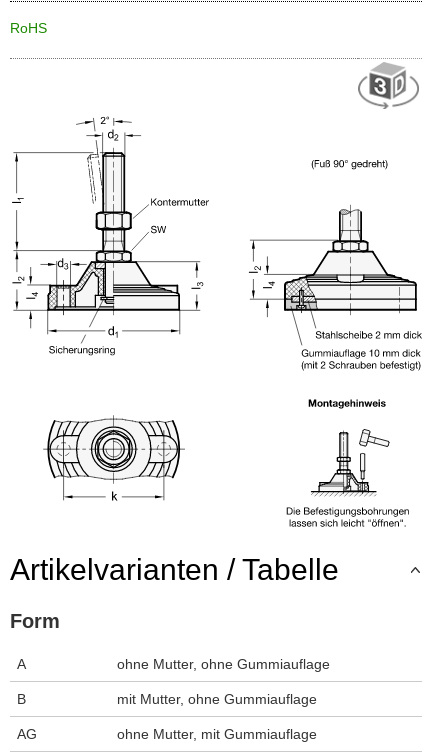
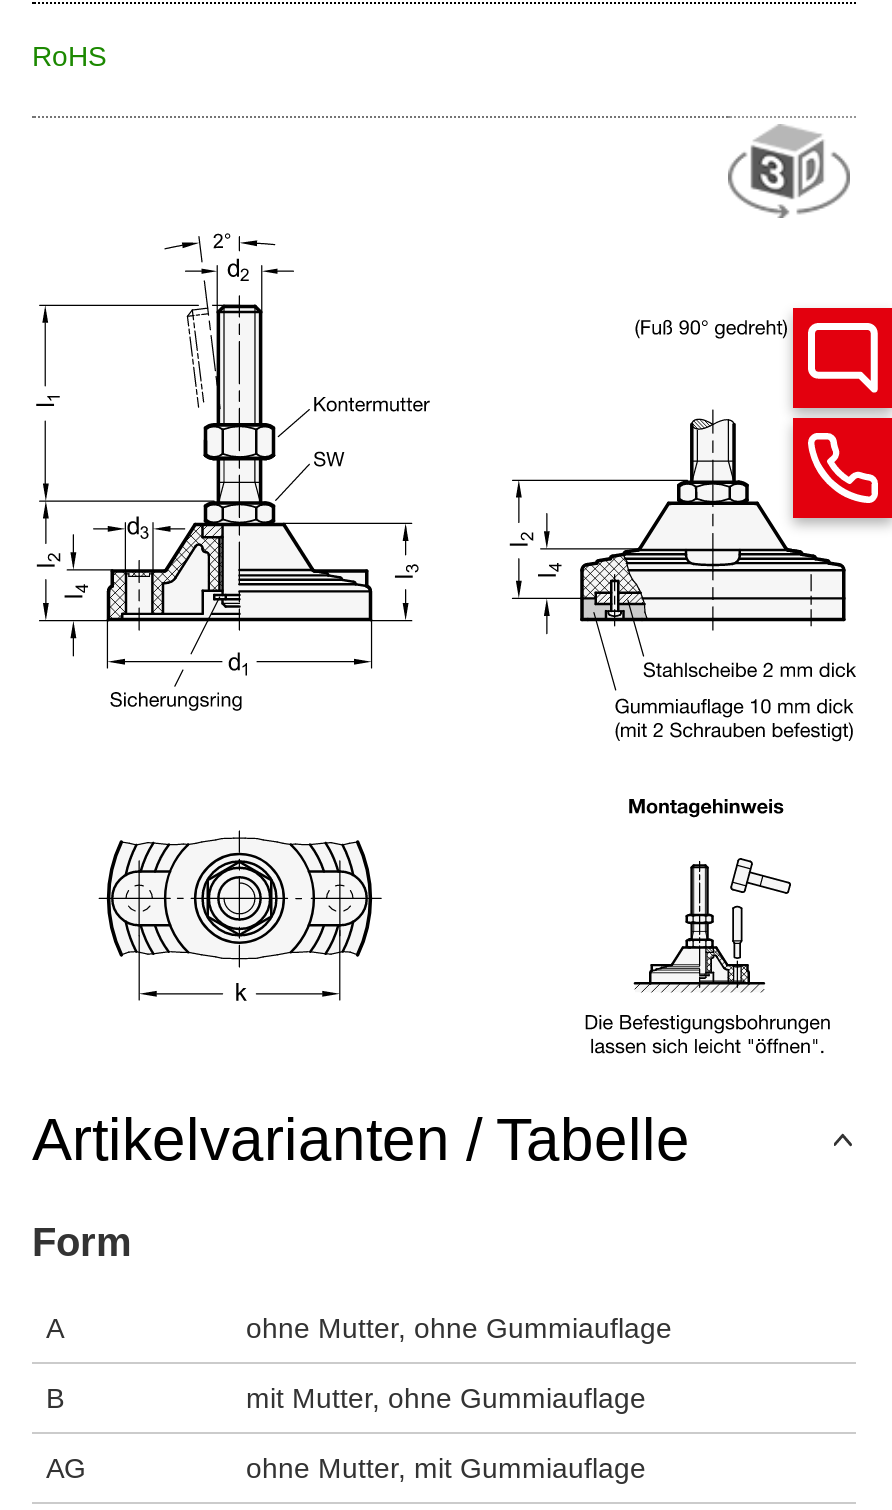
none -> [790,306,886,526] [image]

